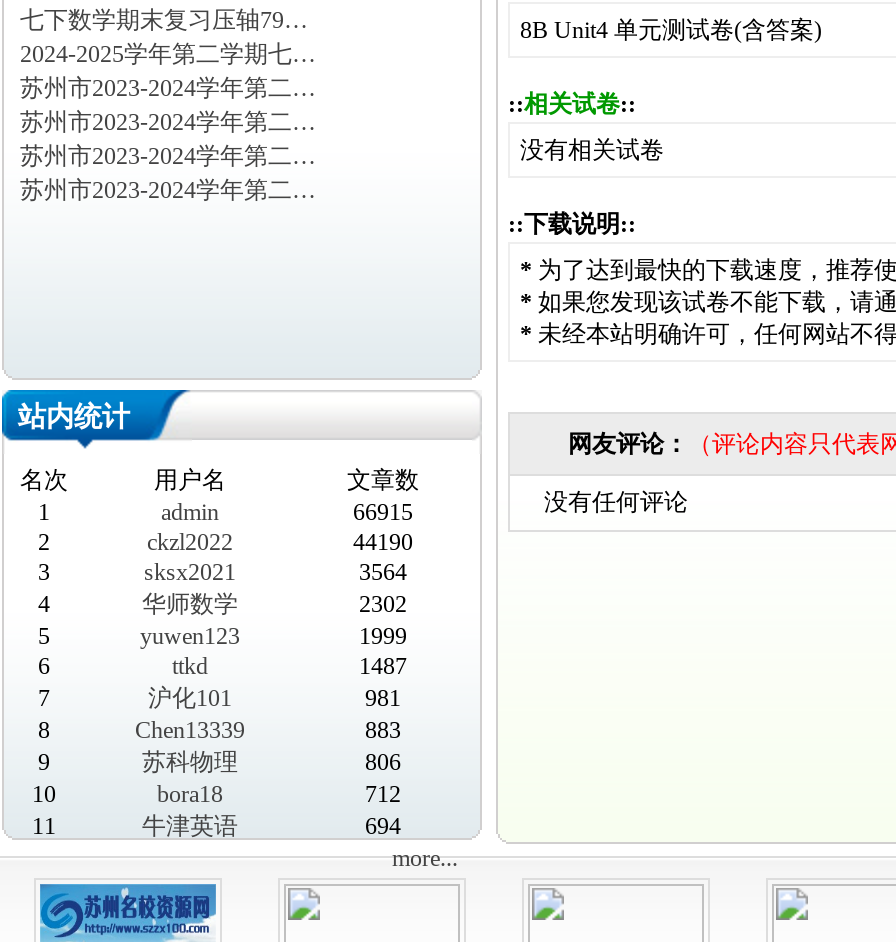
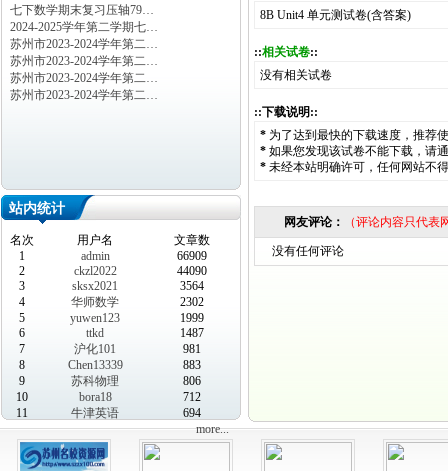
[353,498,413,526] 66915 -> [176,249,206,263] 66909
[353,528,413,556] 44190 -> [176,264,206,278] 44090

